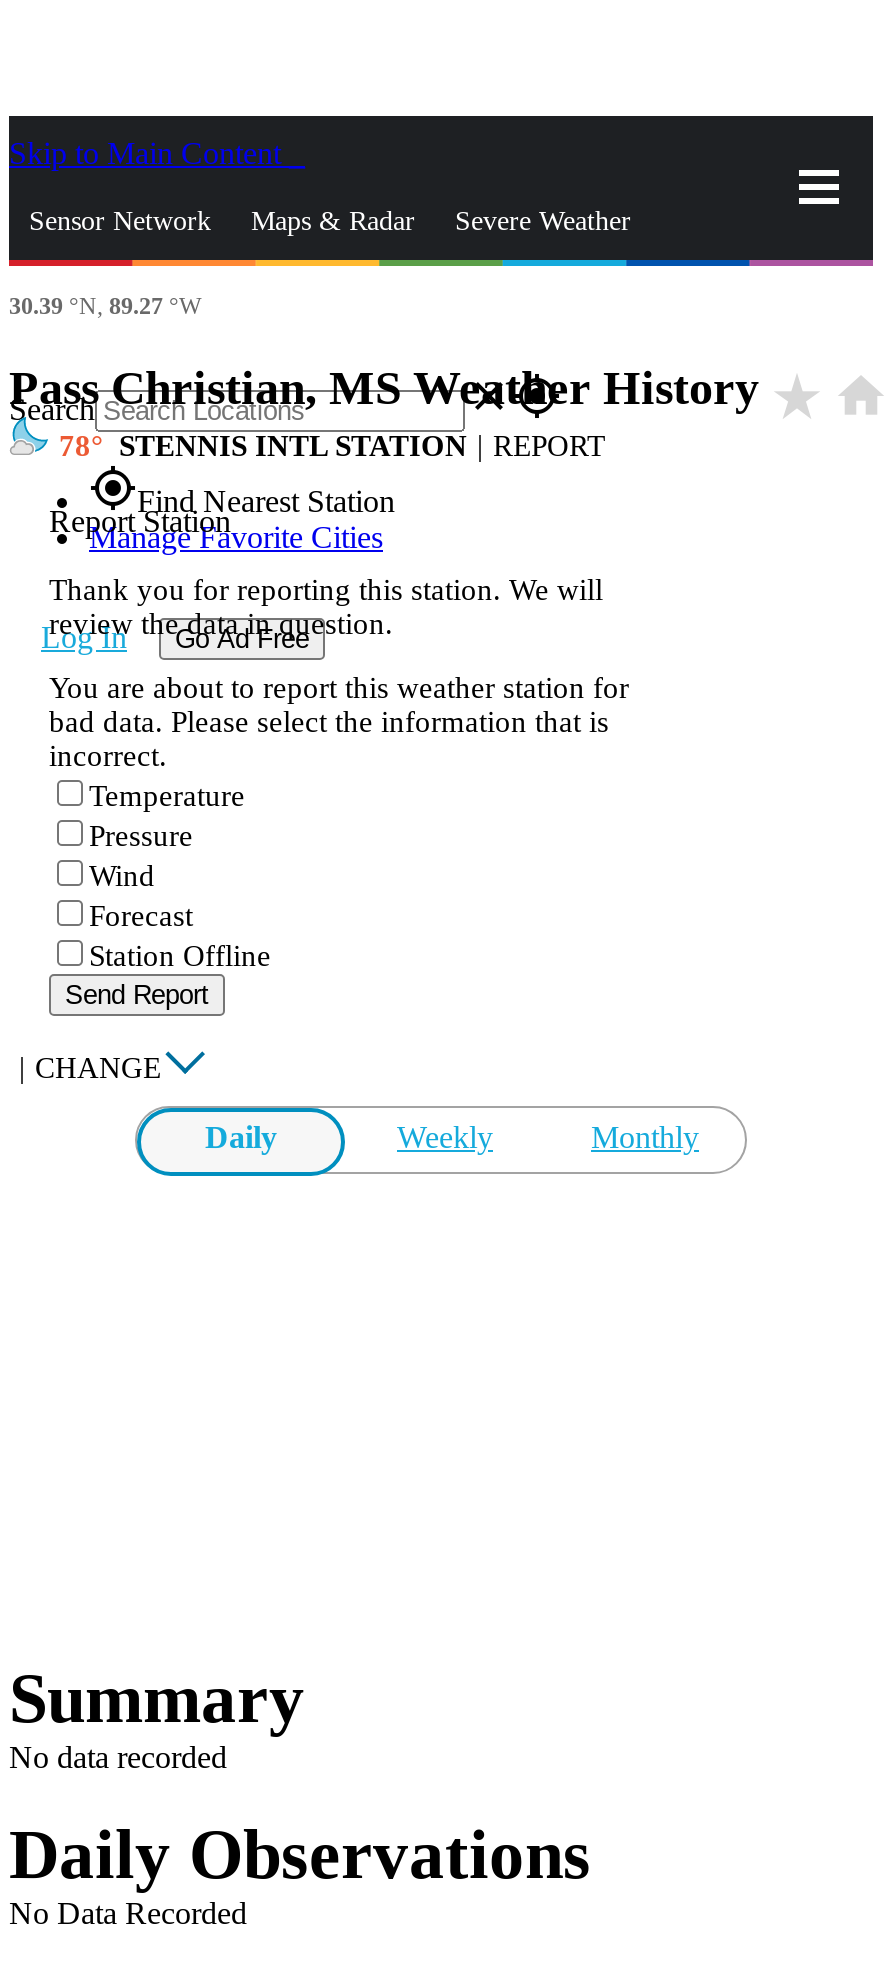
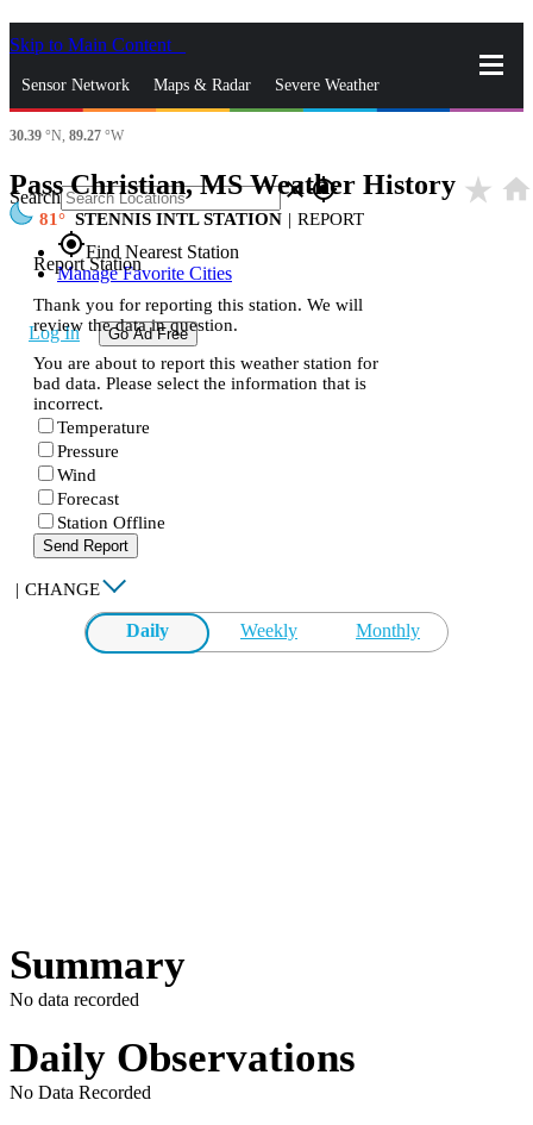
[59,430,91,462] 78 -> [39,209,58,228] 81

